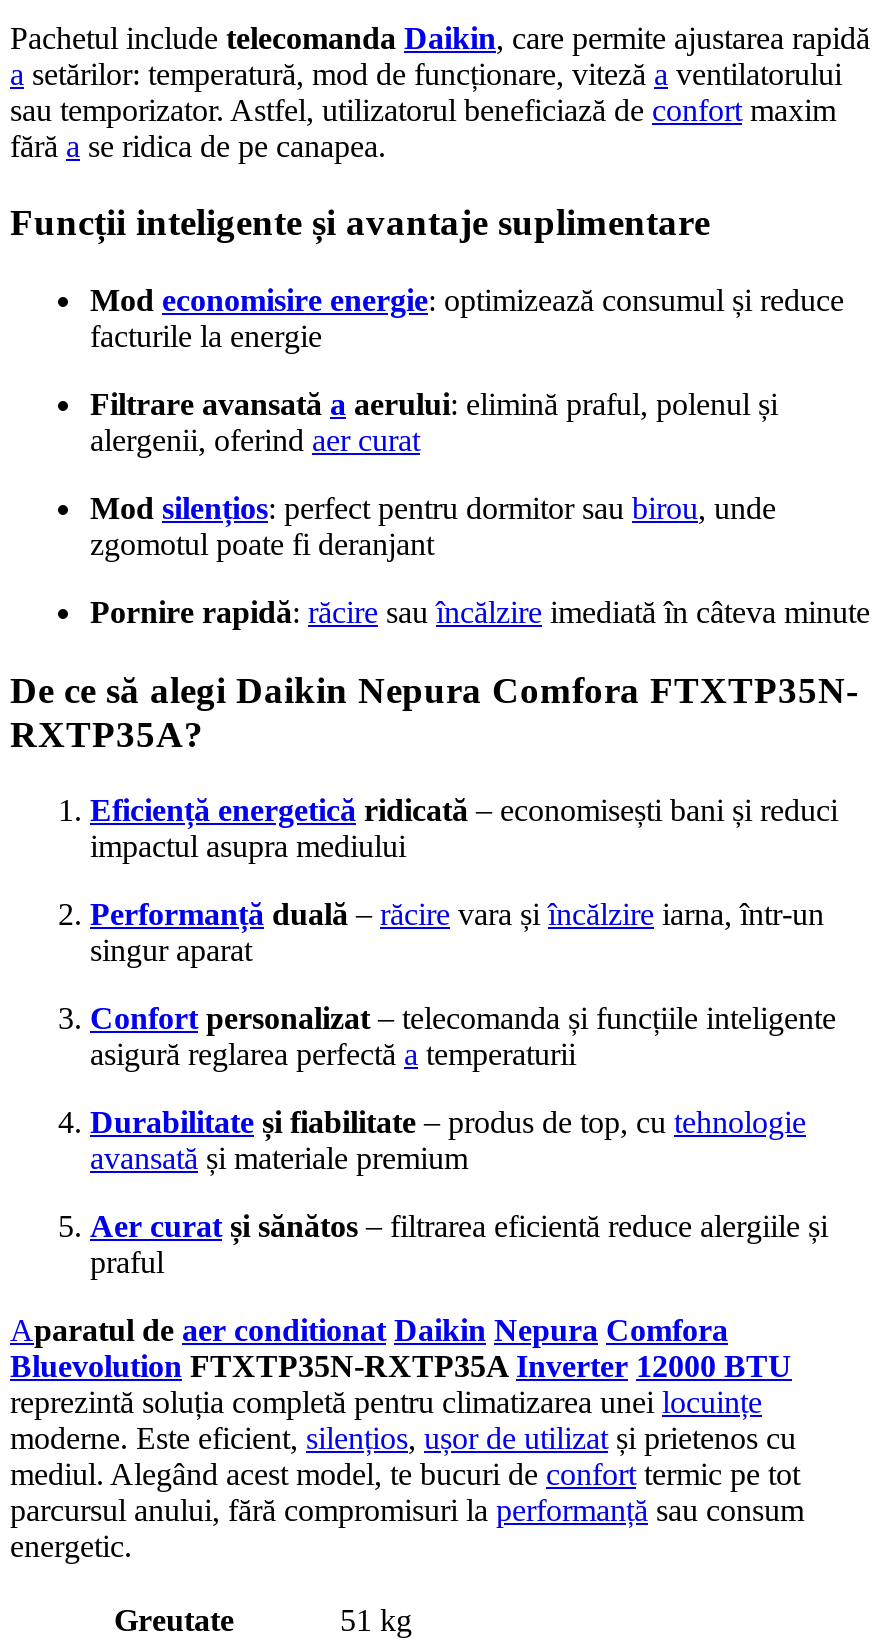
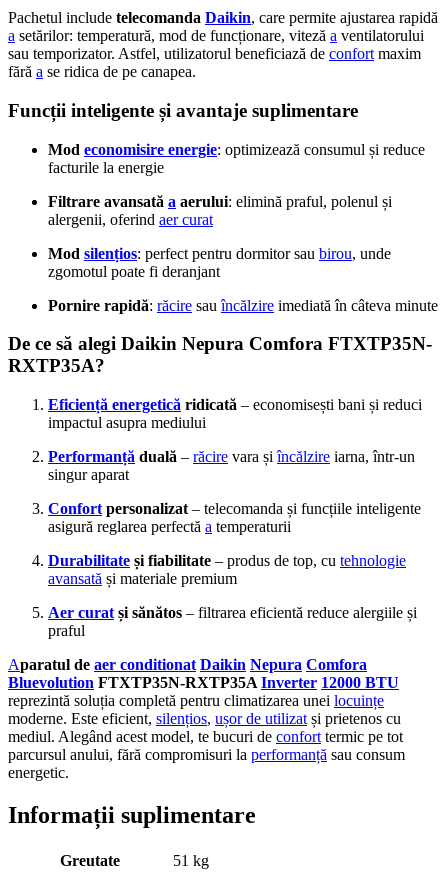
none -> [8,802,256,828] Informații suplimentare

